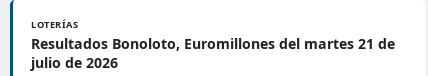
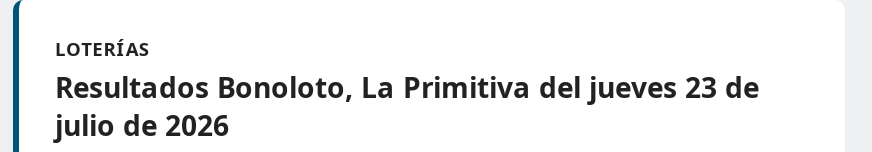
[31,34,395,53] Resultados Bonoloto, Euromillones del martes 21 de -> [55,68,759,106] Resultados Bonoloto, La Primitiva del jueves 23 de

